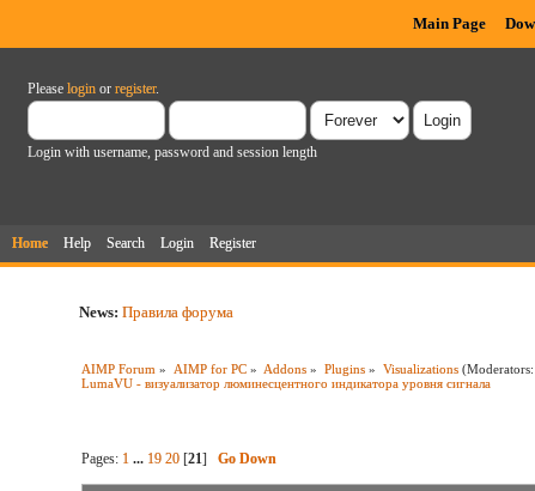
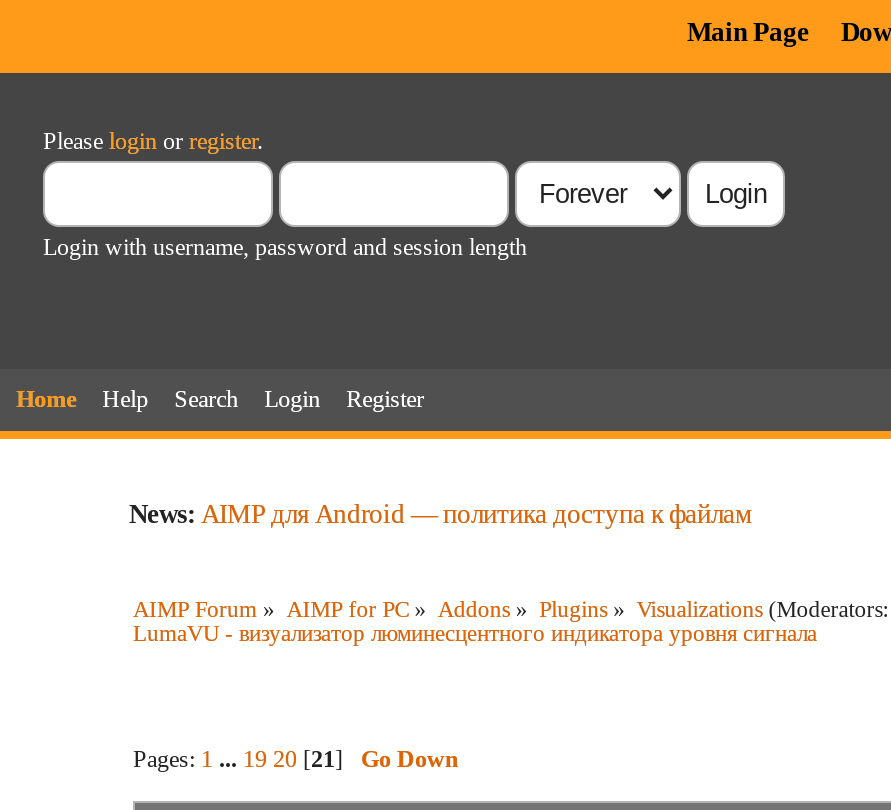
[79,303,233,321] News: Правила форума -> [129,499,751,529] News: AIMP для Android — политика доступа к файлам

